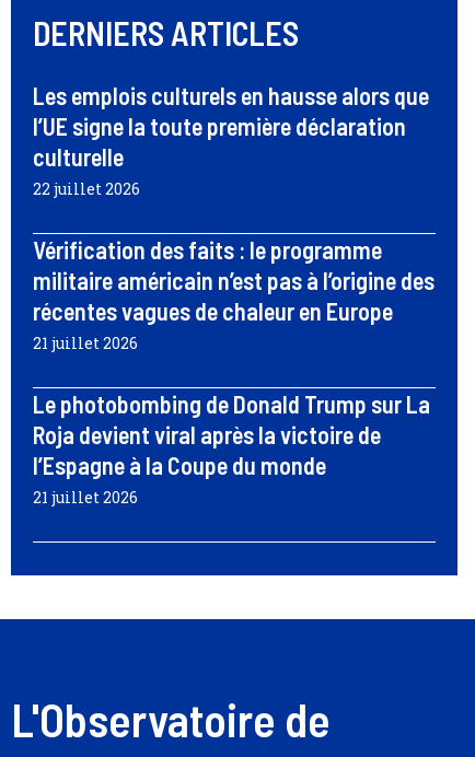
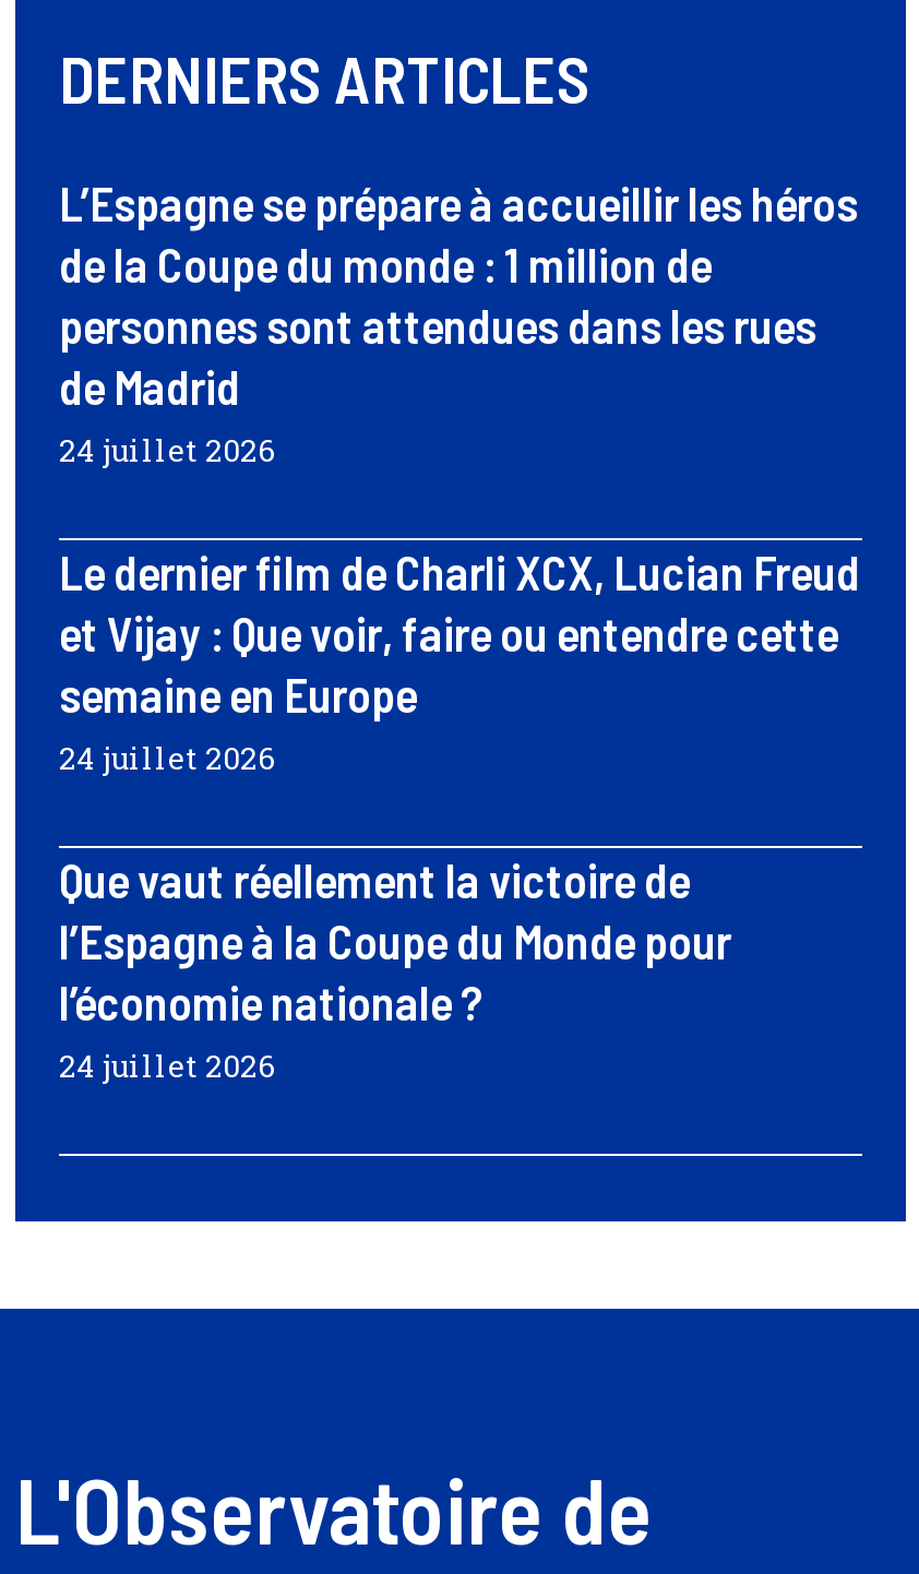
[33,81,429,199] Les emplois culturels en hausse alors que | l’UE signe la toute première déclaration | culturelle | 22 juillet 2026 -> [59,172,858,469] L’Espagne se prépare à accueillir les héros | de la Coupe du monde : 1 million de | personnes sont attendues dans les rues | de Madrid | 24 juillet 2026
[33,235,435,353] Vérification des faits : le programme | militaire américain n’est pas à l’origine des | récentes vagues de chaleur en Europe | 21 juillet 2026 -> [59,541,860,777] Le dernier film de Charli XCX, Lucian Freud | et Vijay : Que voir, faire ou entendre cette | semaine en Europe | 24 juillet 2026
[33,389,430,508] Le photobombing de Donald Trump sur La | Roja devient viral après la victoire de | l’Espagne à la Coupe du monde | 21 juillet 2026 -> [59,849,731,1085] Que vaut réellement la victoire de | l’Espagne à la Coupe du Monde pour | l’économie nationale ? | 24 juillet 2026

